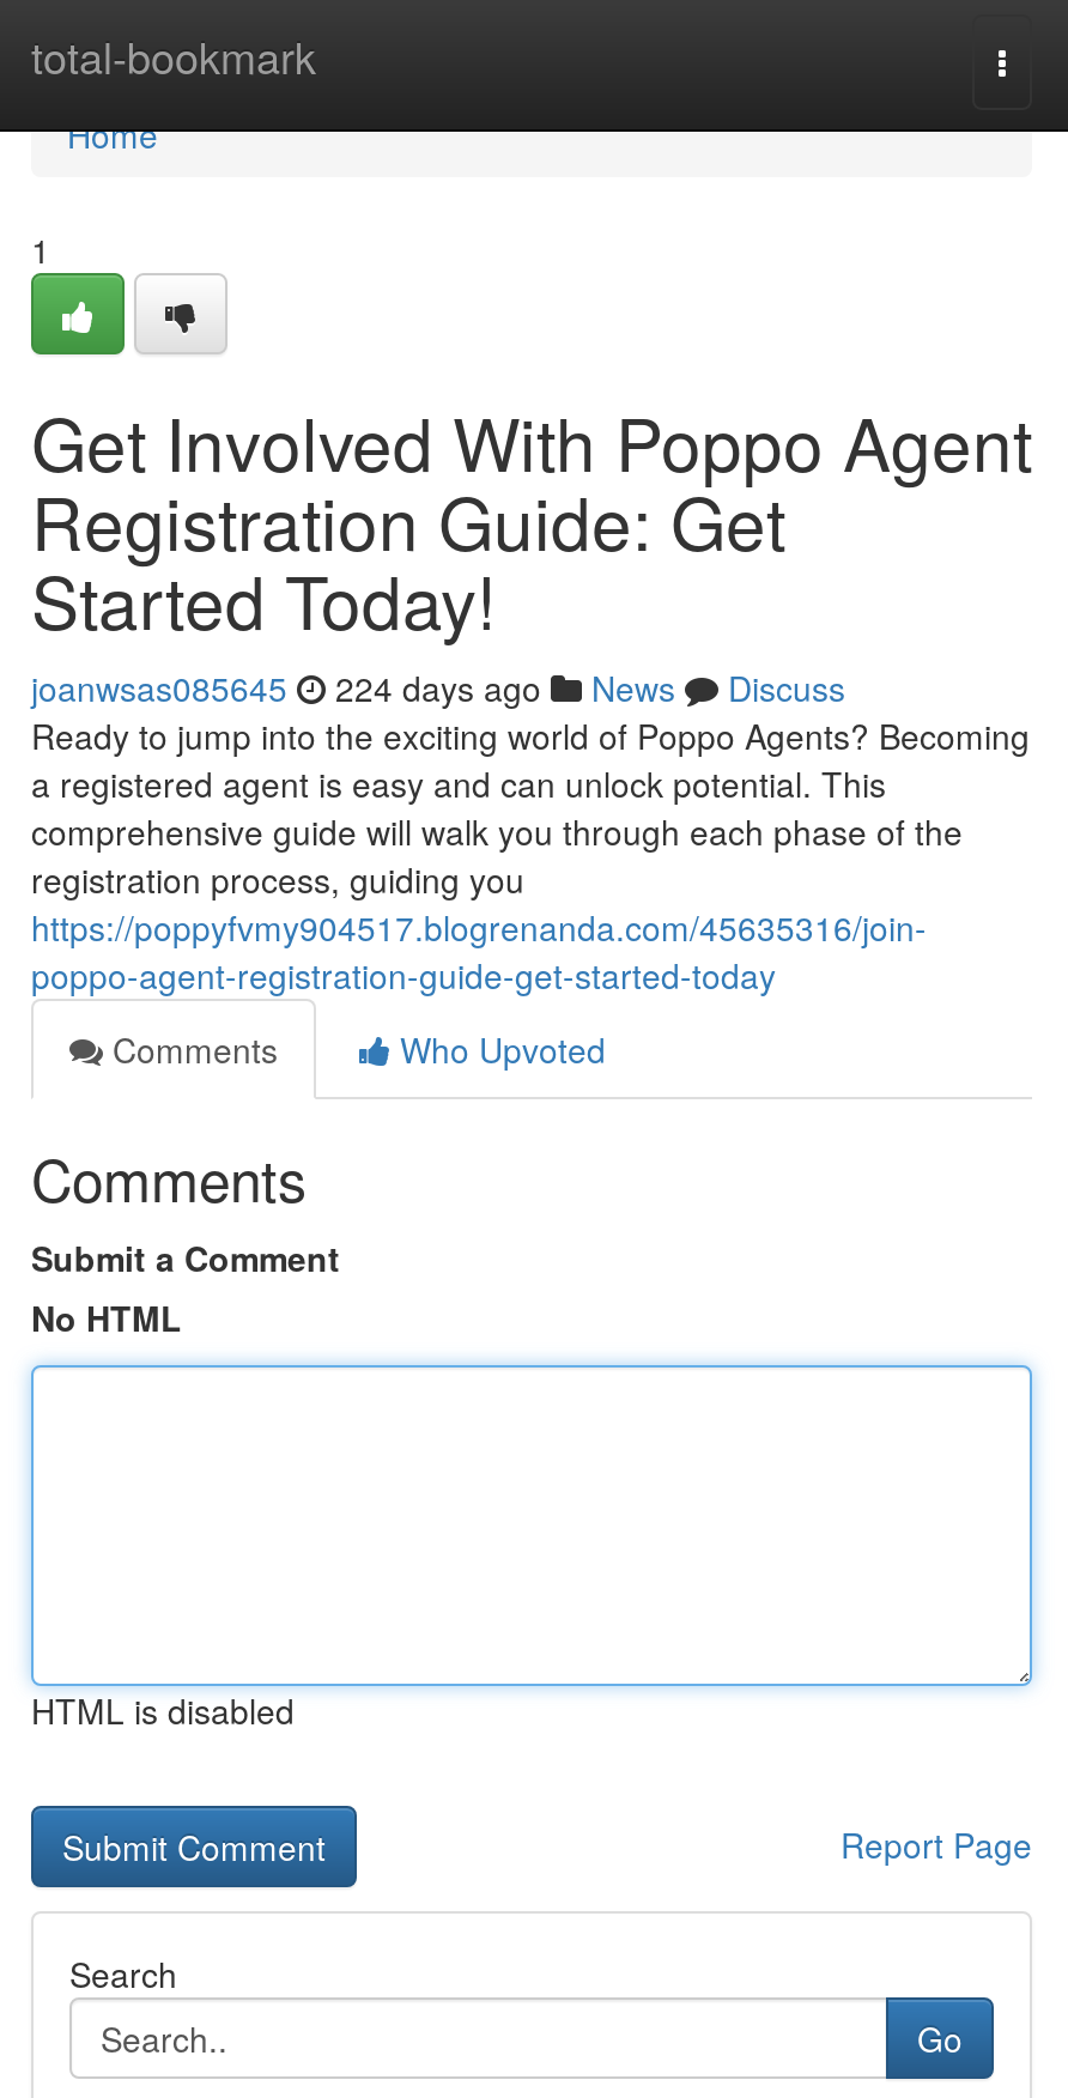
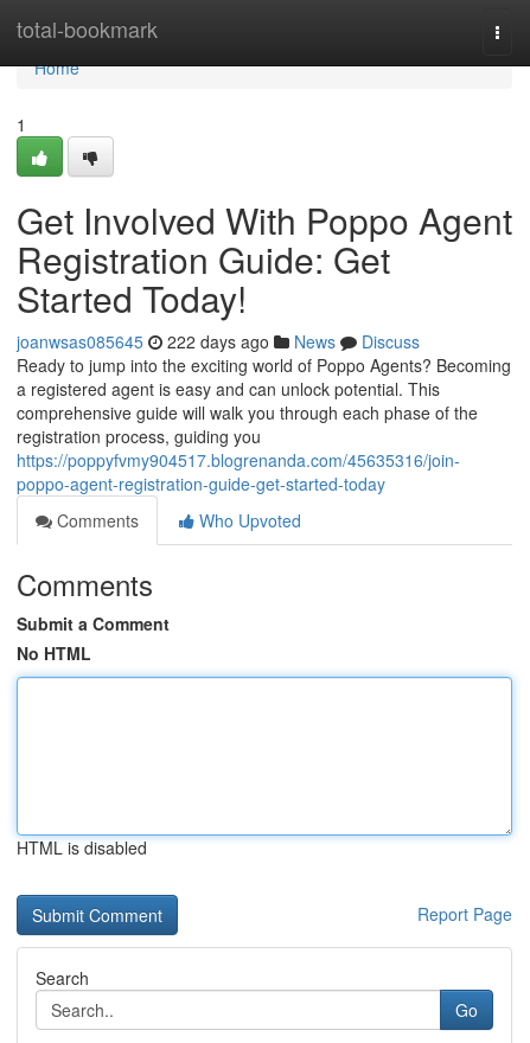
[31,663,845,711] joanwsas085645 224 days ago News Discuss -> [17,329,420,353] joanwsas085645 222 days ago News Discuss

